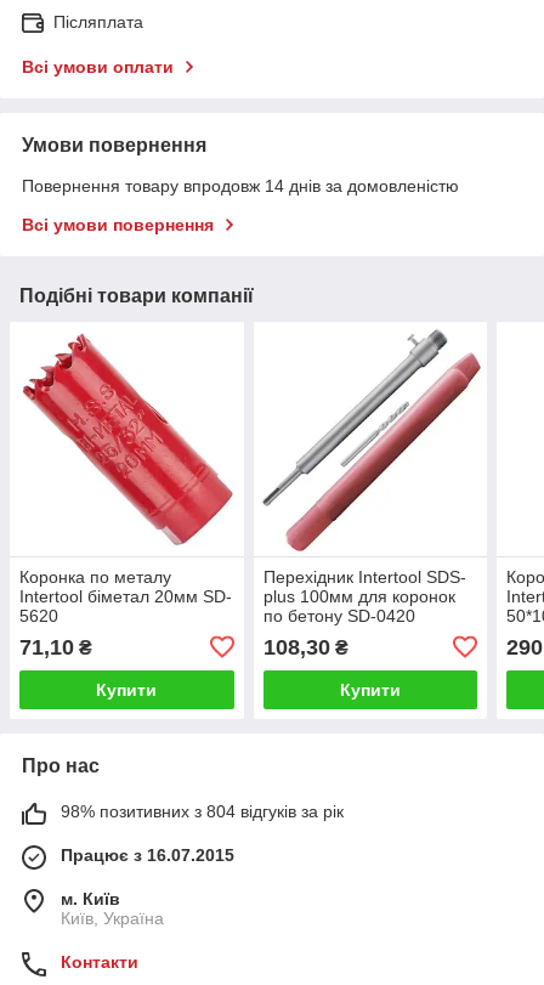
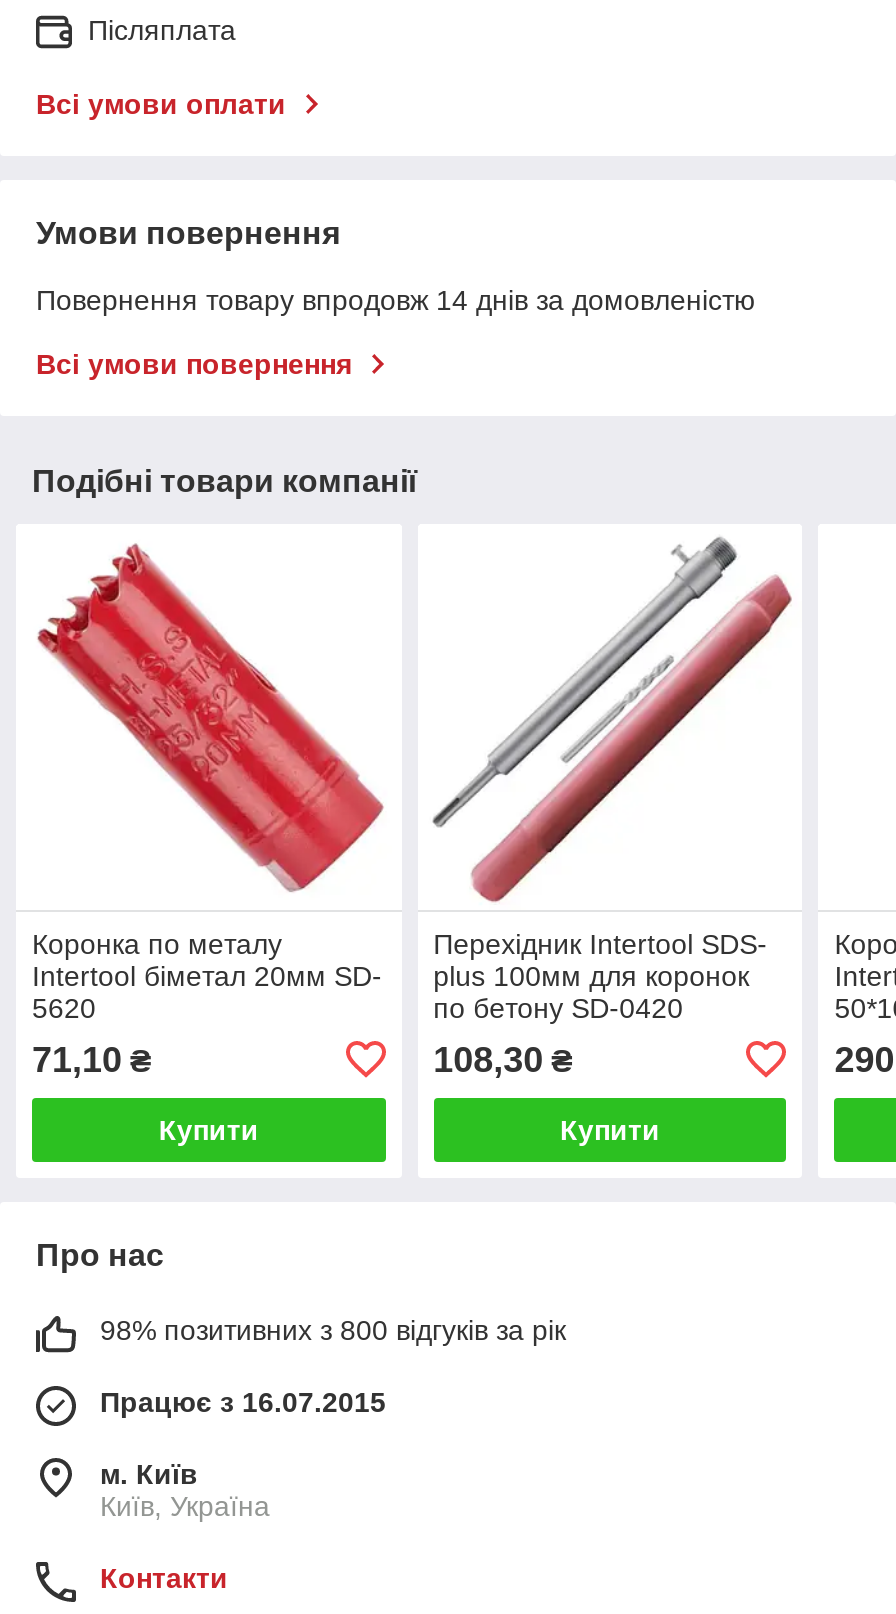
[61,801,344,821] 98% позитивних з 804 відгуків за рік -> [100,1314,566,1346] 98% позитивних з 800 відгуків за рік

